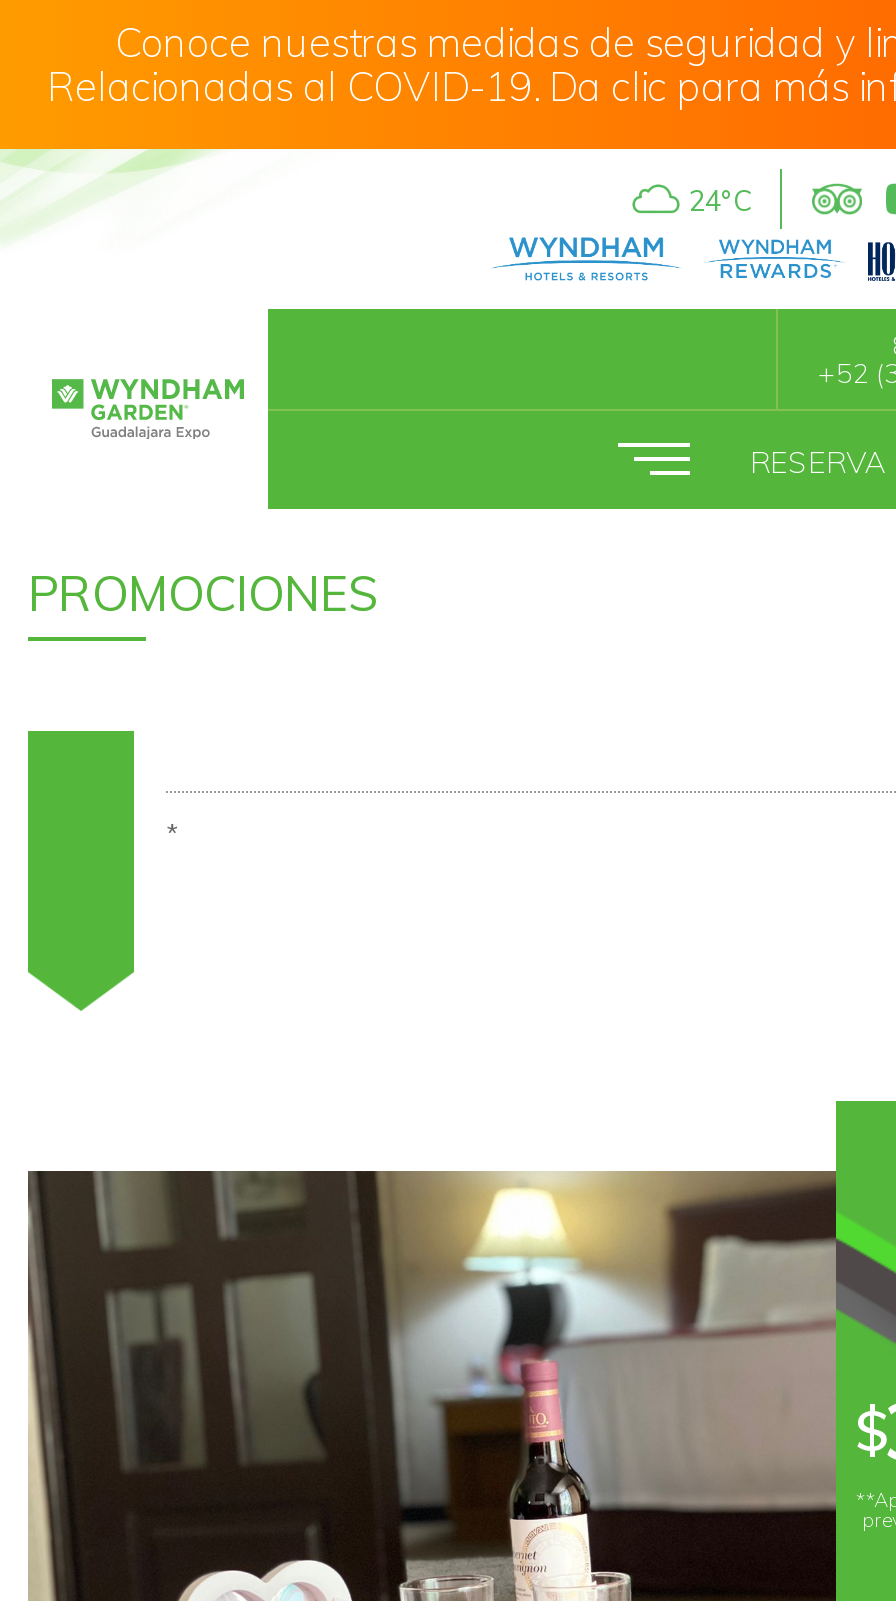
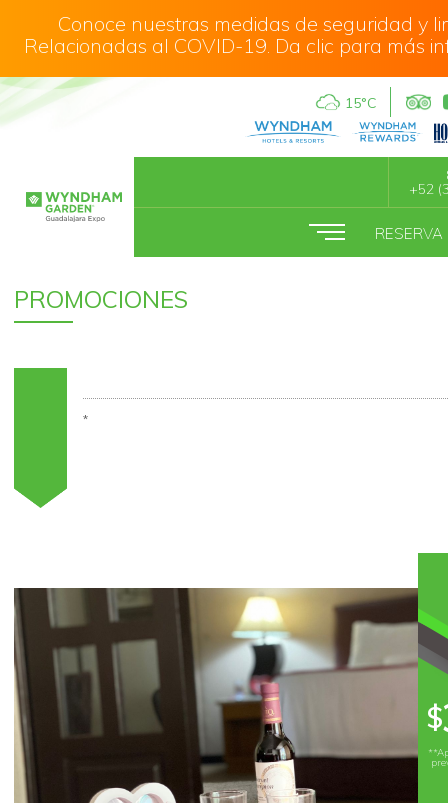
[689,183,753,219] 24°C -> [344,94,376,112] 15°C

